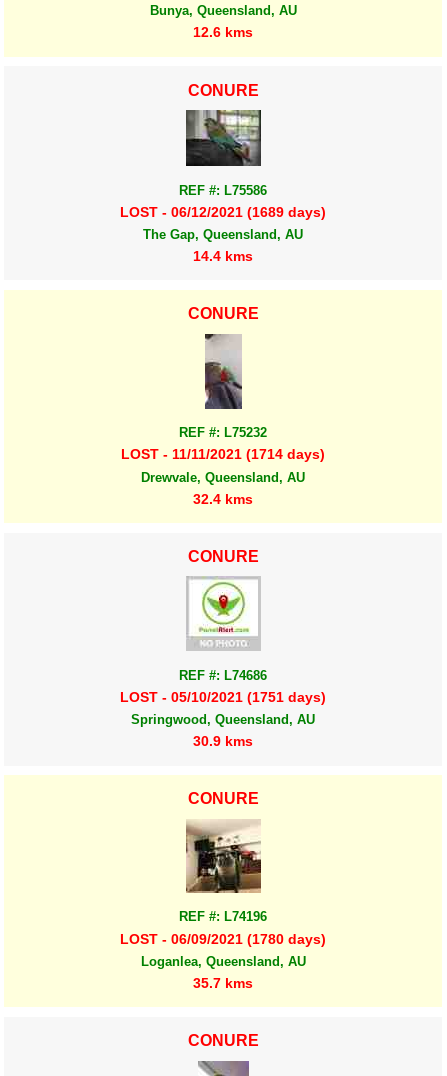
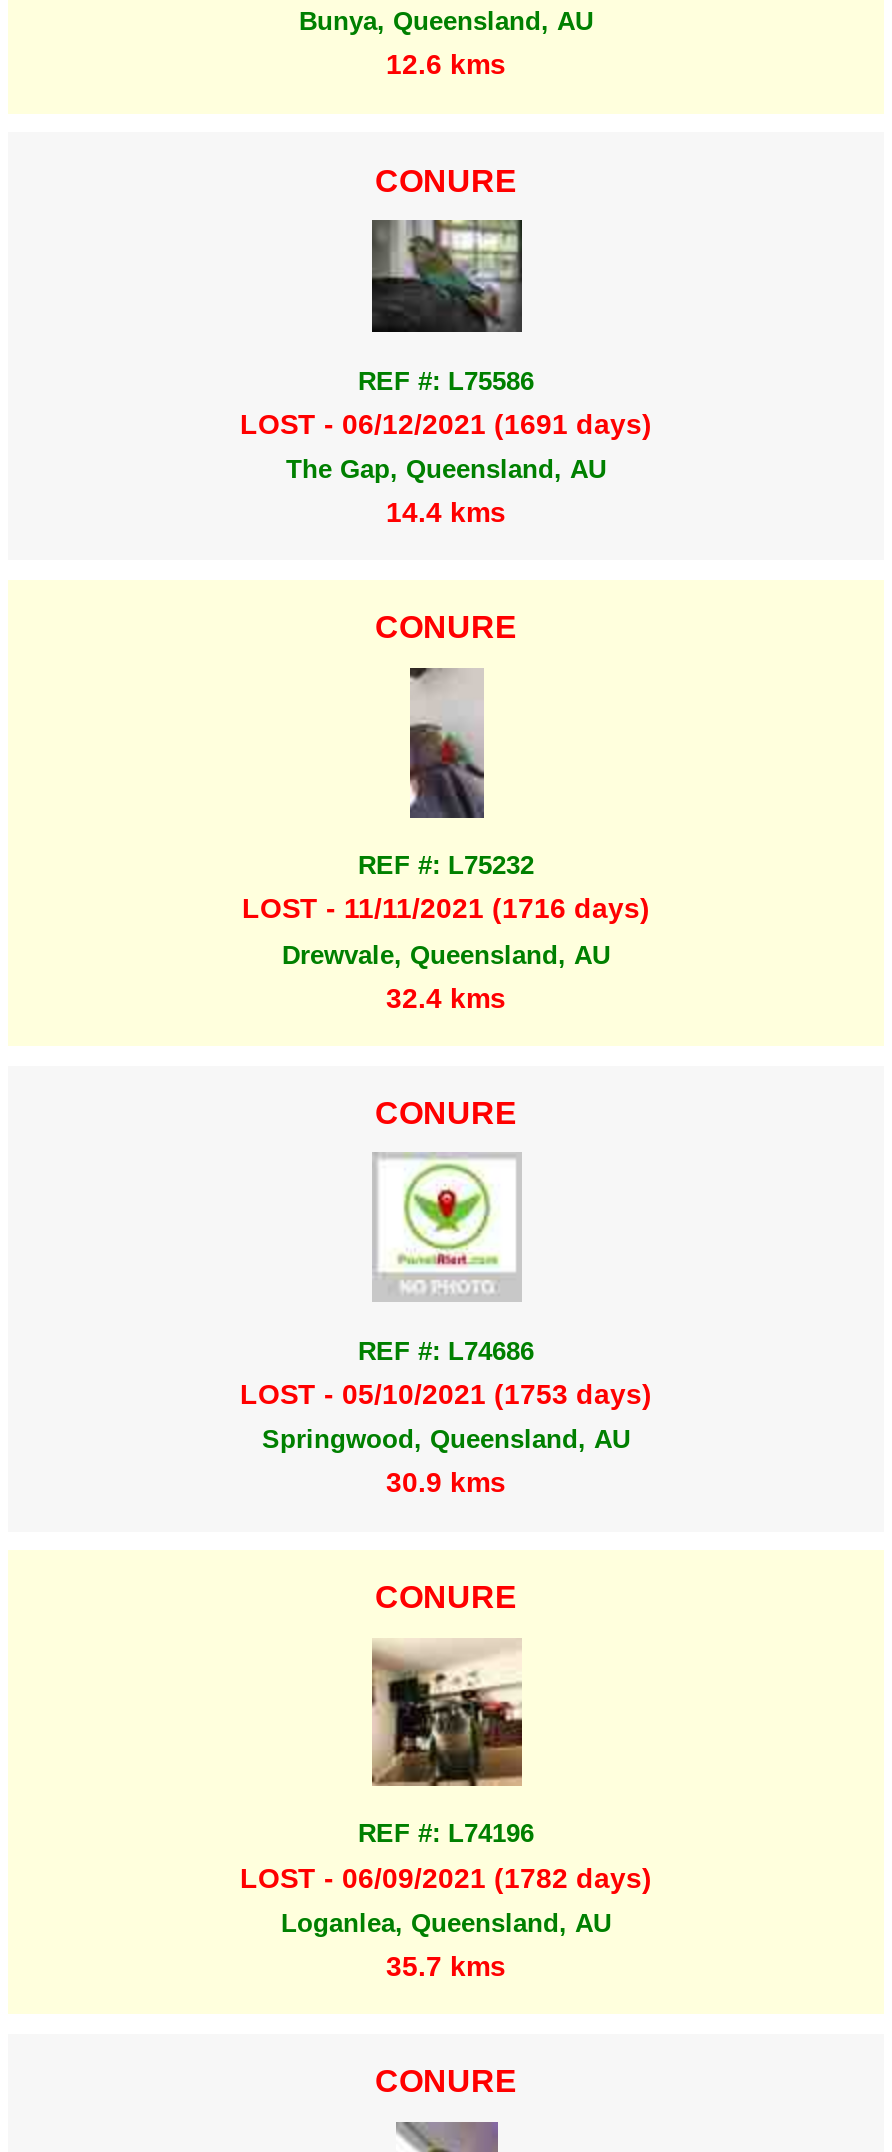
[120,204,326,220] LOST - 06/12/2021 (1689 days) -> [240,408,652,440] LOST - 06/12/2021 (1691 days)
[121,446,325,462] LOST - 11/11/2021 (1714 days) -> [242,893,650,925] LOST - 11/11/2021 (1716 days)
[120,689,326,705] LOST - 05/10/2021 (1751 days) -> [240,1378,652,1410] LOST - 05/10/2021 (1753 days)
[120,930,326,946] LOST - 06/09/2021 (1780 days) -> [240,1861,652,1893] LOST - 06/09/2021 (1782 days)

